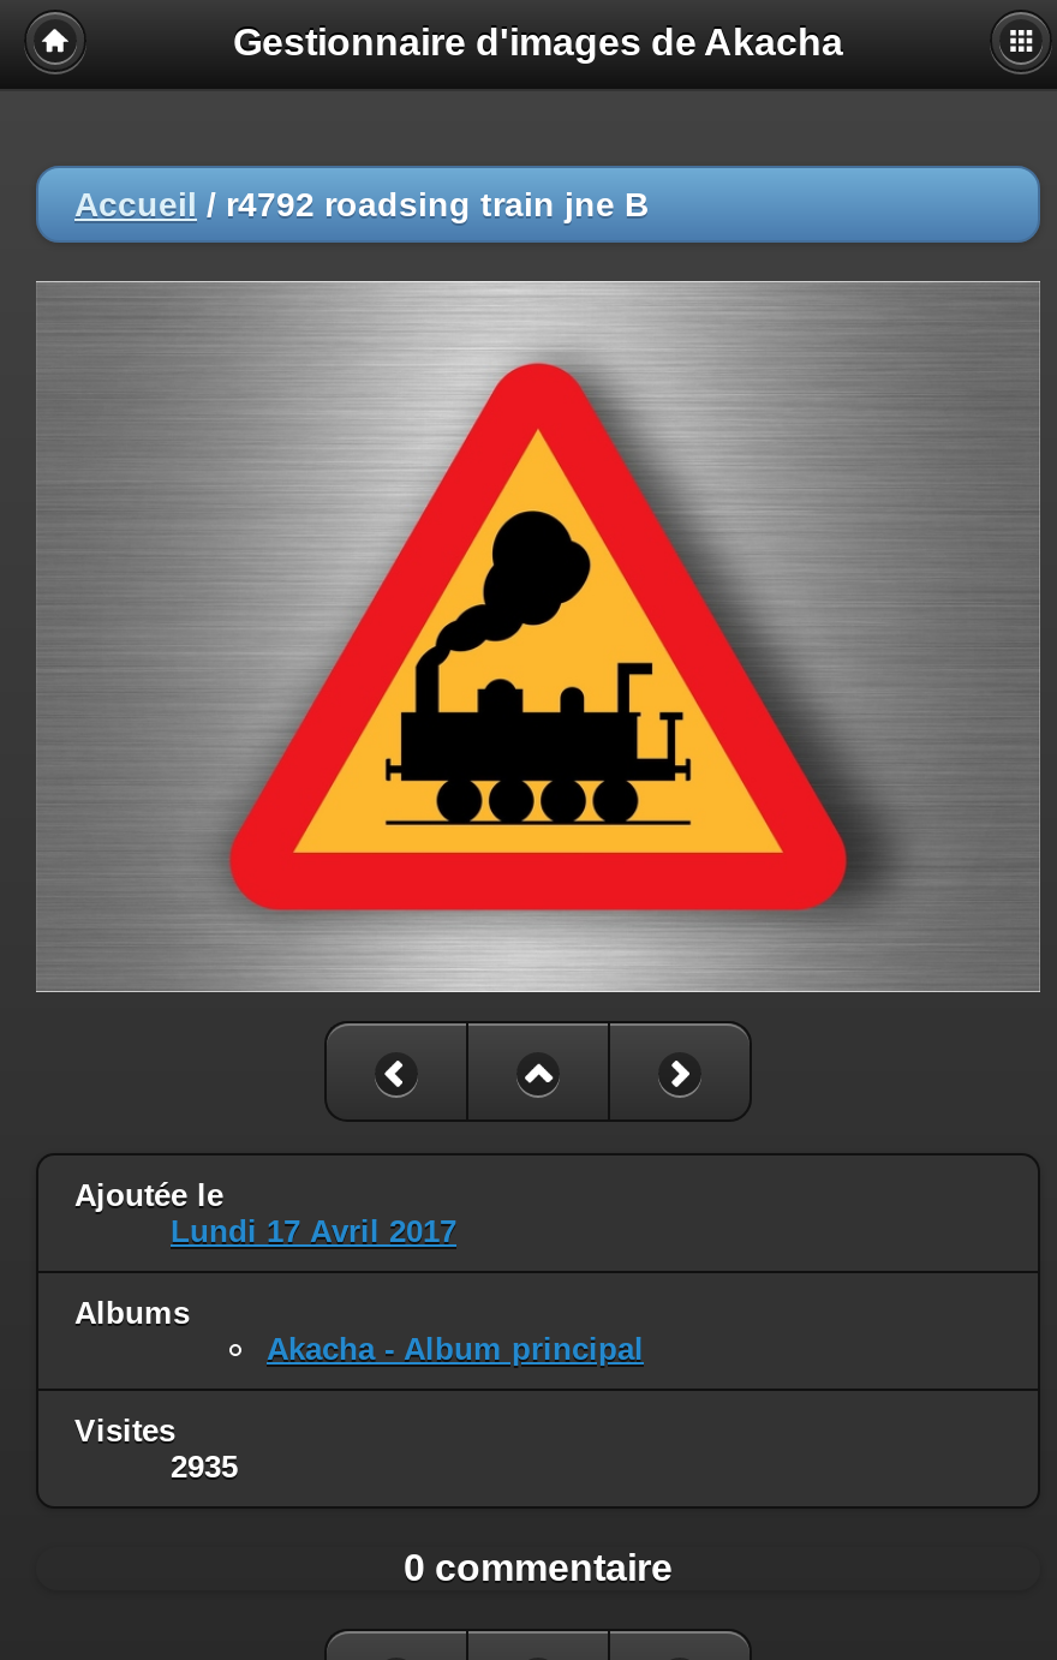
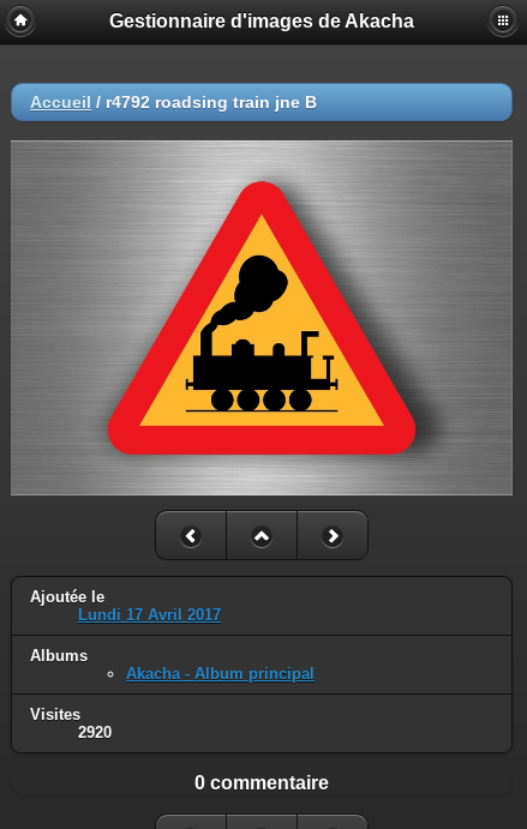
[171,1448,238,1484] 2935 -> [78,723,112,741] 2920

